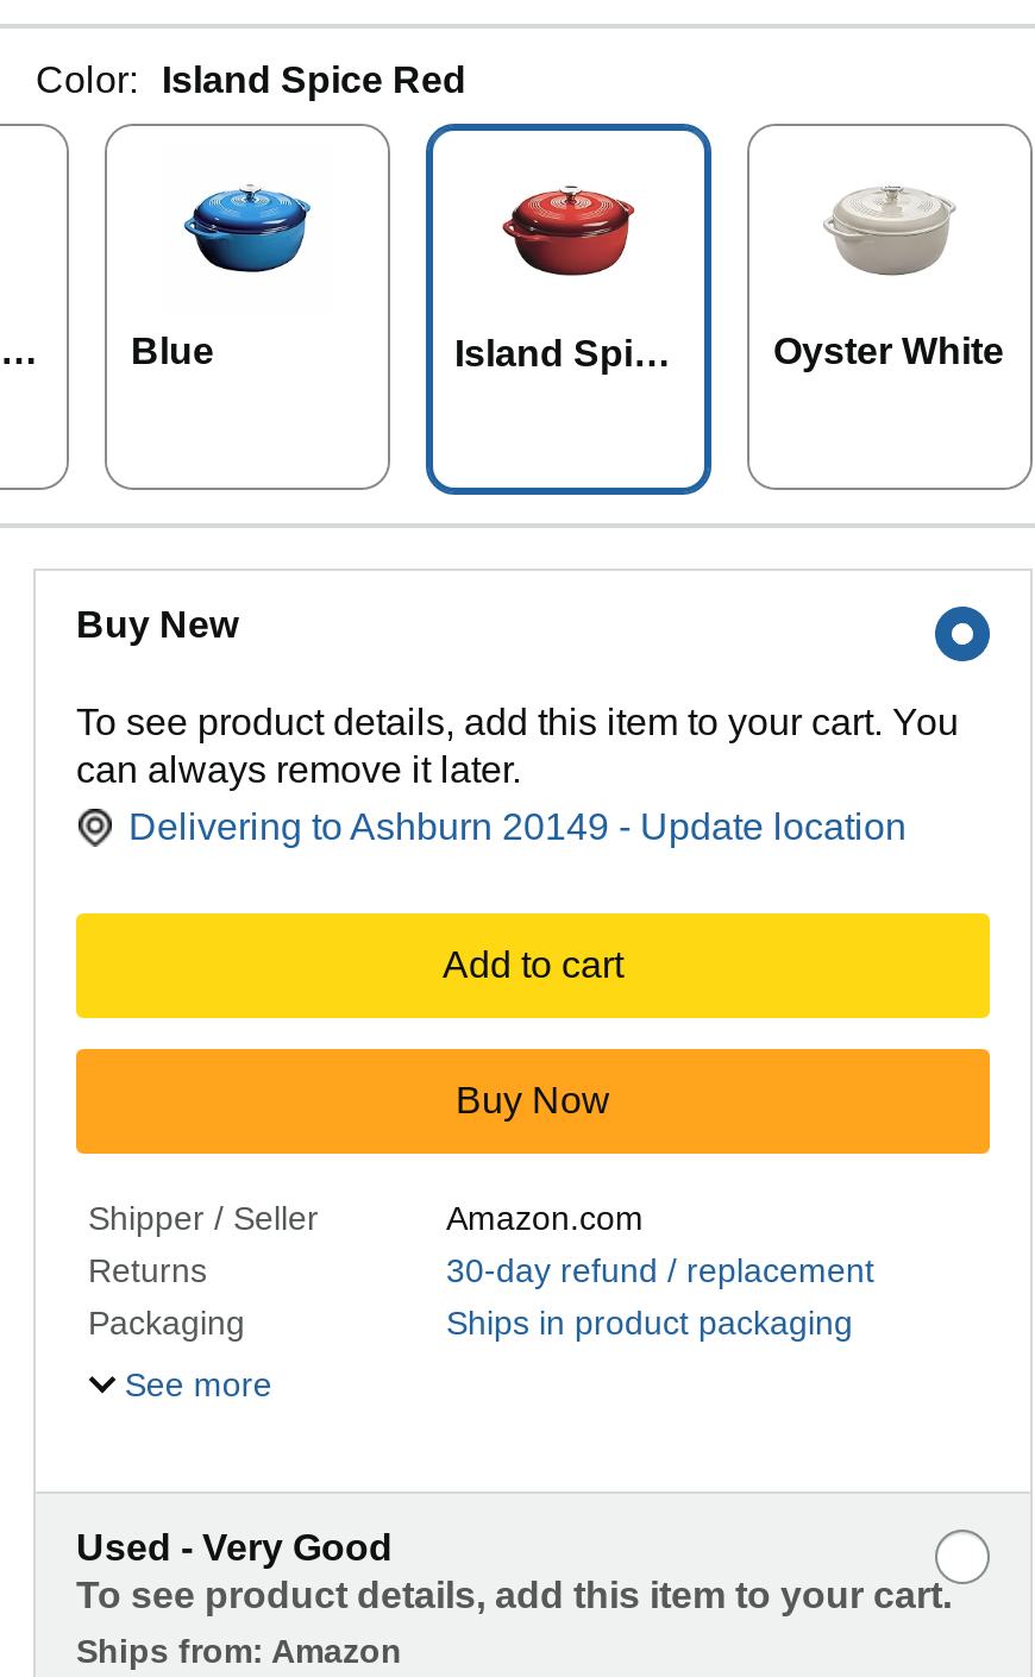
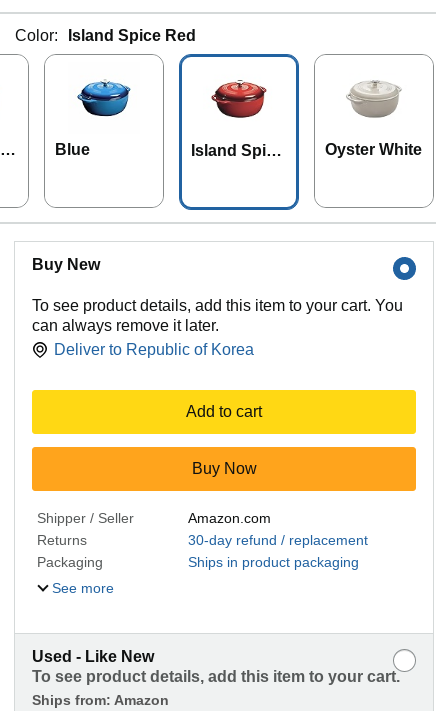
[128,807,907,847] Delivering to Ashburn 20149 - Update location -> [54,341,254,358] Deliver to Republic of Korea
[76,1527,393,1568] Used - Very Good -> [32,648,154,665] Used - Like New

